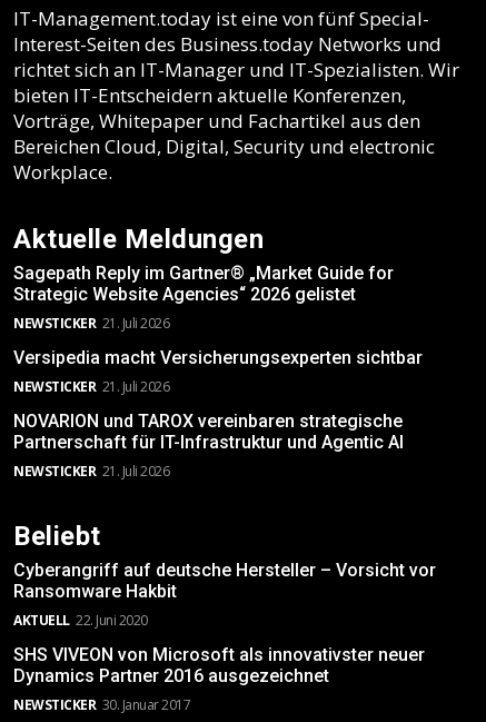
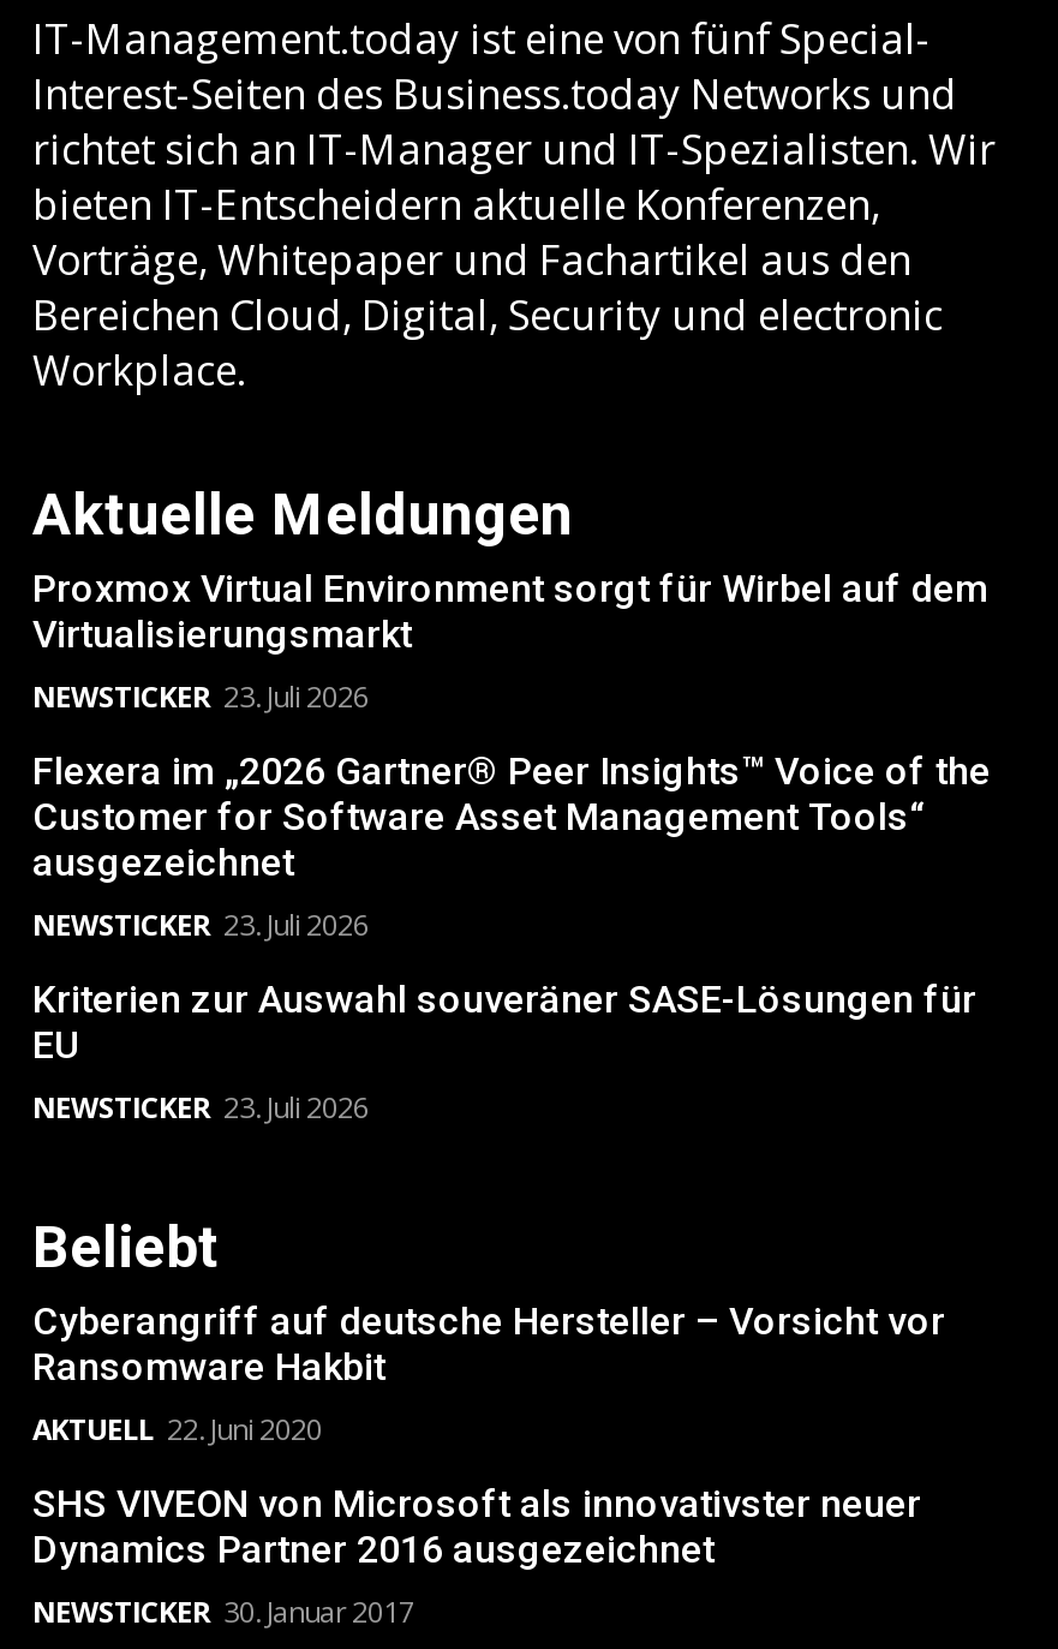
[13,263,394,333] Sagepath Reply im Gartner® „Market Guide for | Strategic Website Agencies“ 2026 gelistet | NEWSTICKER 21. Juli 2026 -> [32,566,988,718] Proxmox Virtual Environment sorgt für Wirbel auf dem | Virtualisierungsmarkt | NEWSTICKER 23. Juli 2026
[13,347,423,396] Versipedia macht Versicherungsexperten sichtbar | NEWSTICKER 21. Juli 2026 -> [32,749,991,946] Flexera im „2026 Gartner® Peer Insights™ Voice of the | Customer for Software Asset Management Tools“ | ausgezeichnet | NEWSTICKER 23. Juli 2026
[13,411,404,481] NOVARION und TAROX vereinbaren strategische | Partnerschaft für IT-Infrastruktur und Agentic AI | NEWSTICKER 21. Juli 2026 -> [32,977,976,1128] Kriterien zur Auswahl souveräner SASE-Lösungen für | EU | NEWSTICKER 23. Juli 2026

